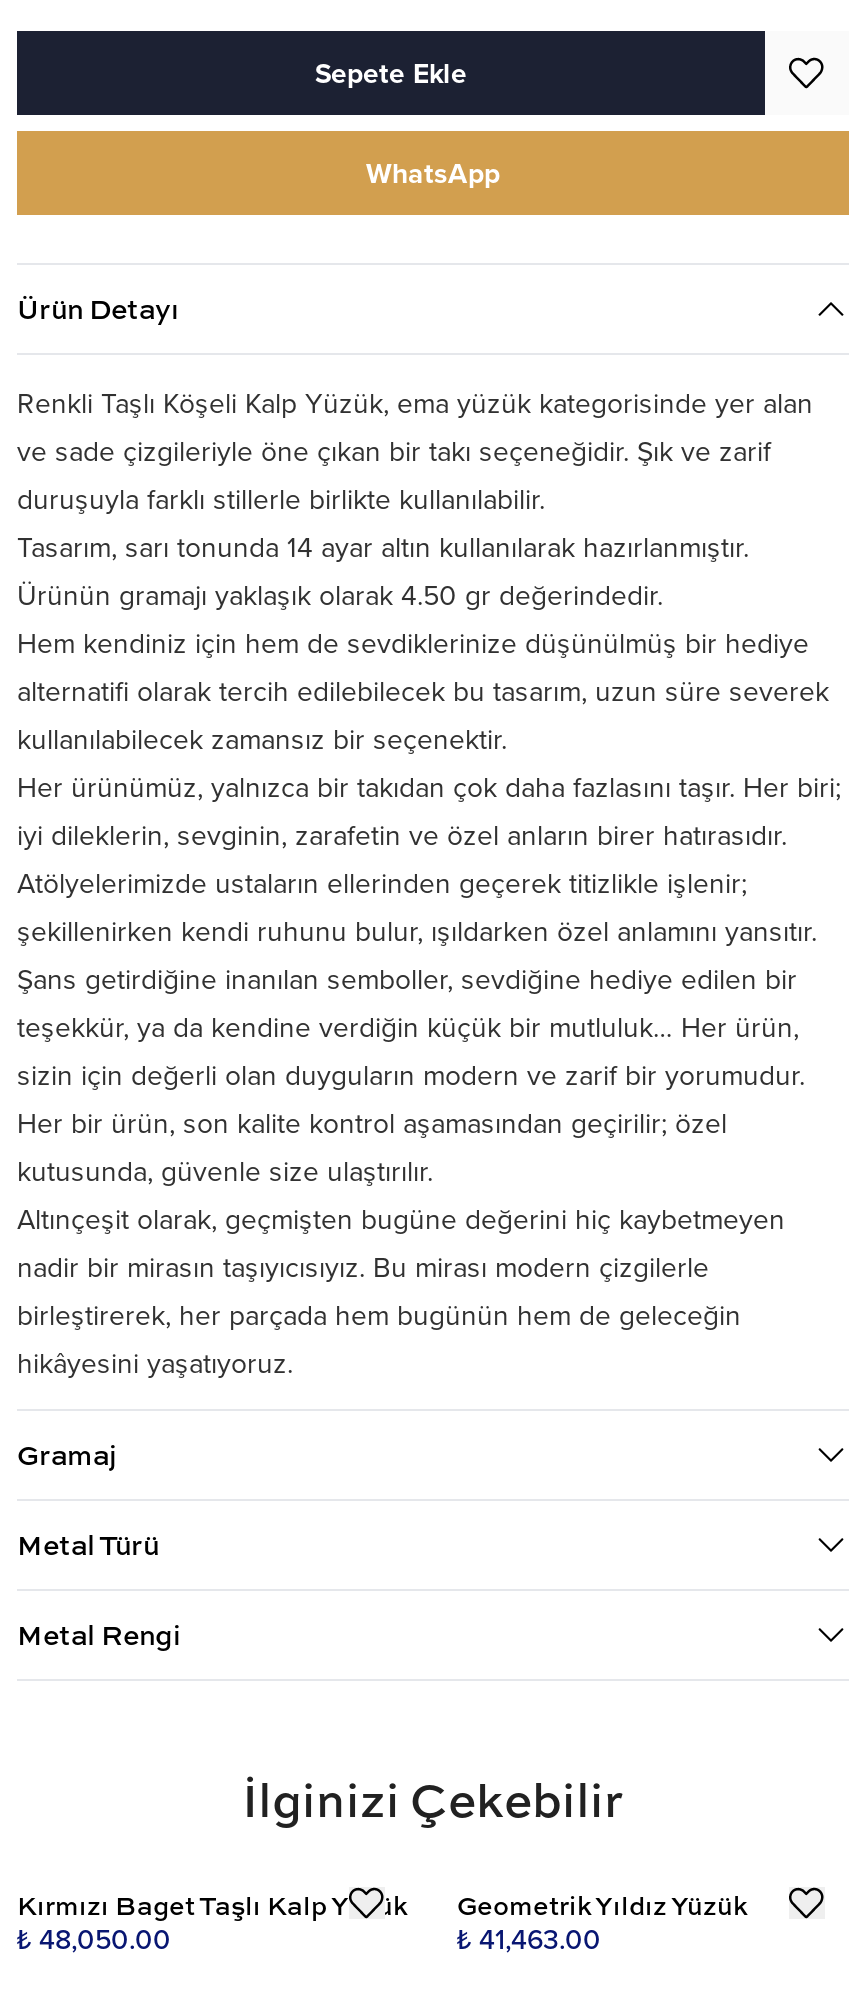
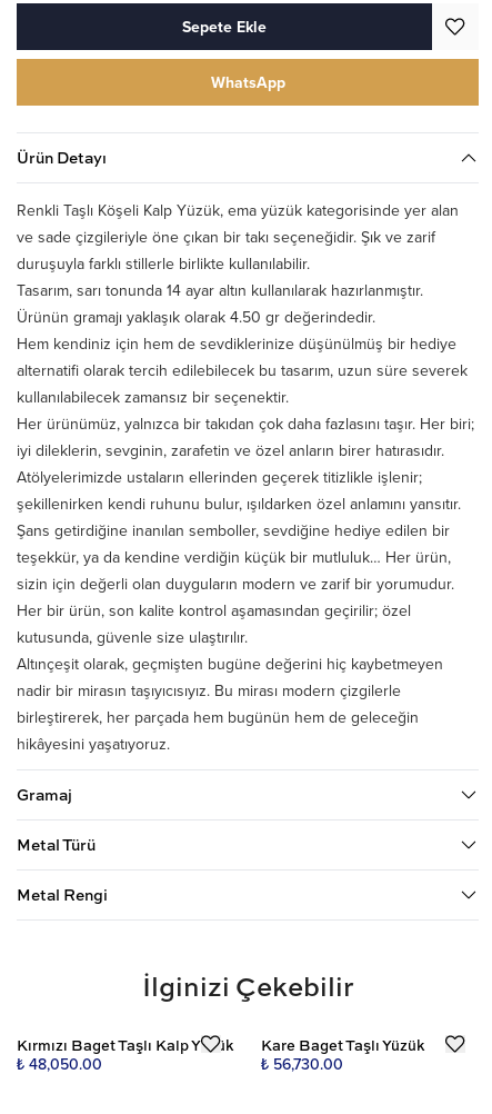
[457,1887,747,1959] Geometrik Yıldız Yüzük | ₺ 41,463.00 -> [261,1035,424,1075] Kare Baget Taşlı Yüzük | ₺ 56,730.00

